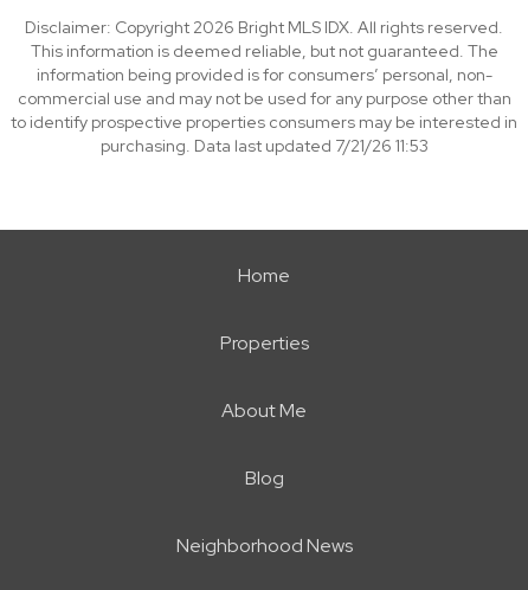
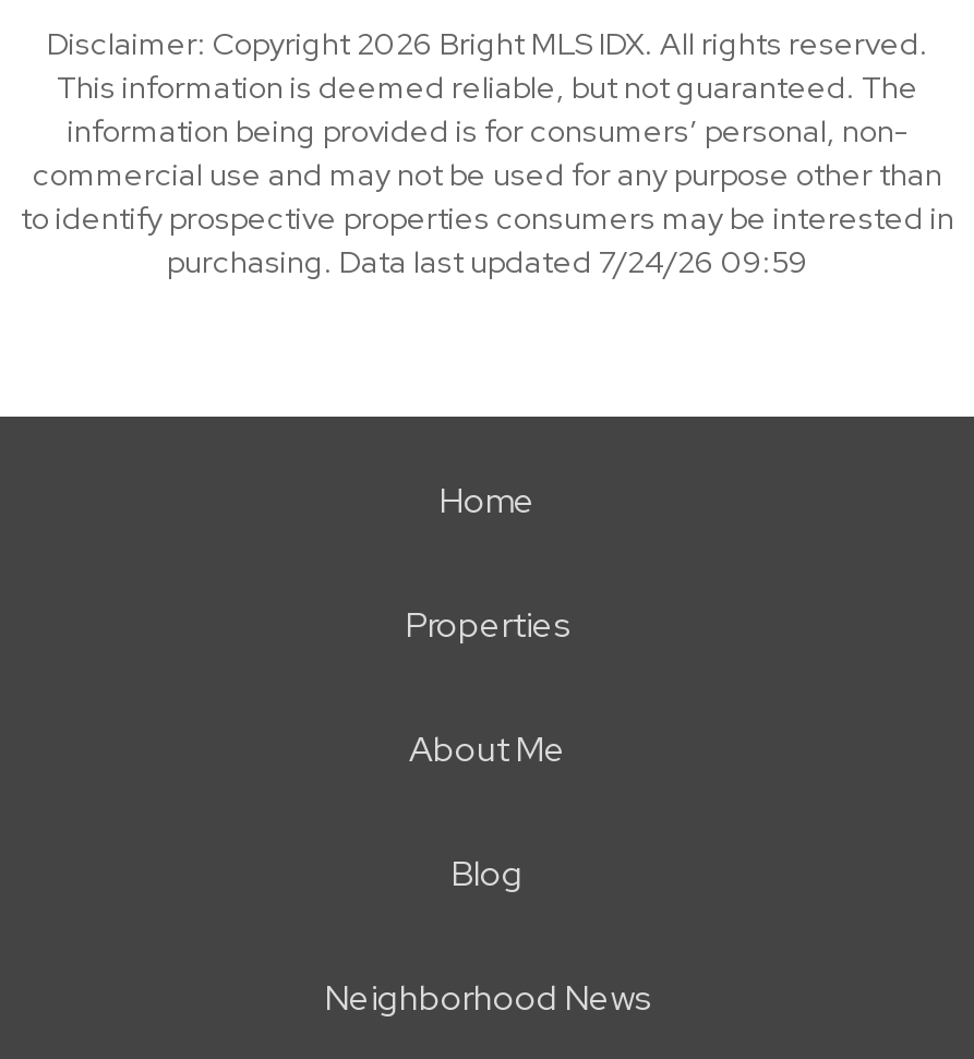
[100,135,428,156] purchasing. Data last updated 7/21/26 11:53 -> [167,242,808,281] purchasing. Data last updated 7/24/26 09:59

